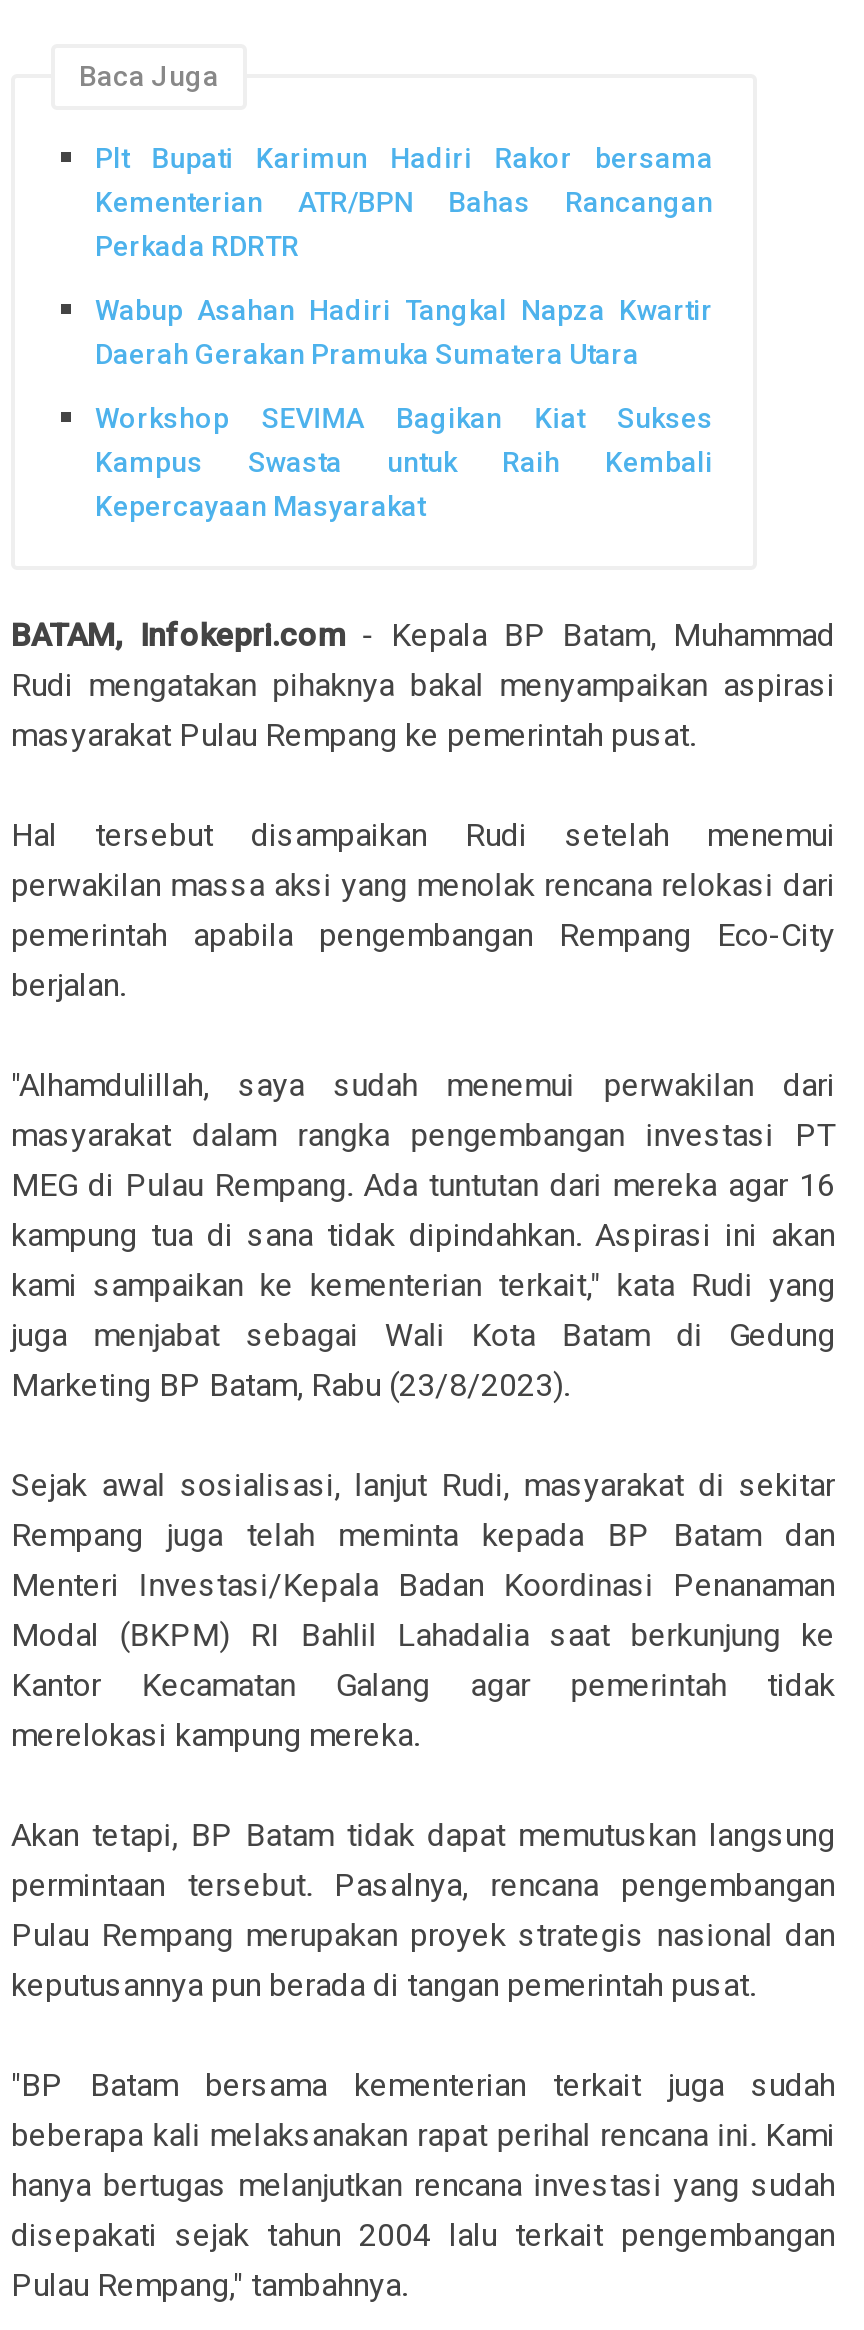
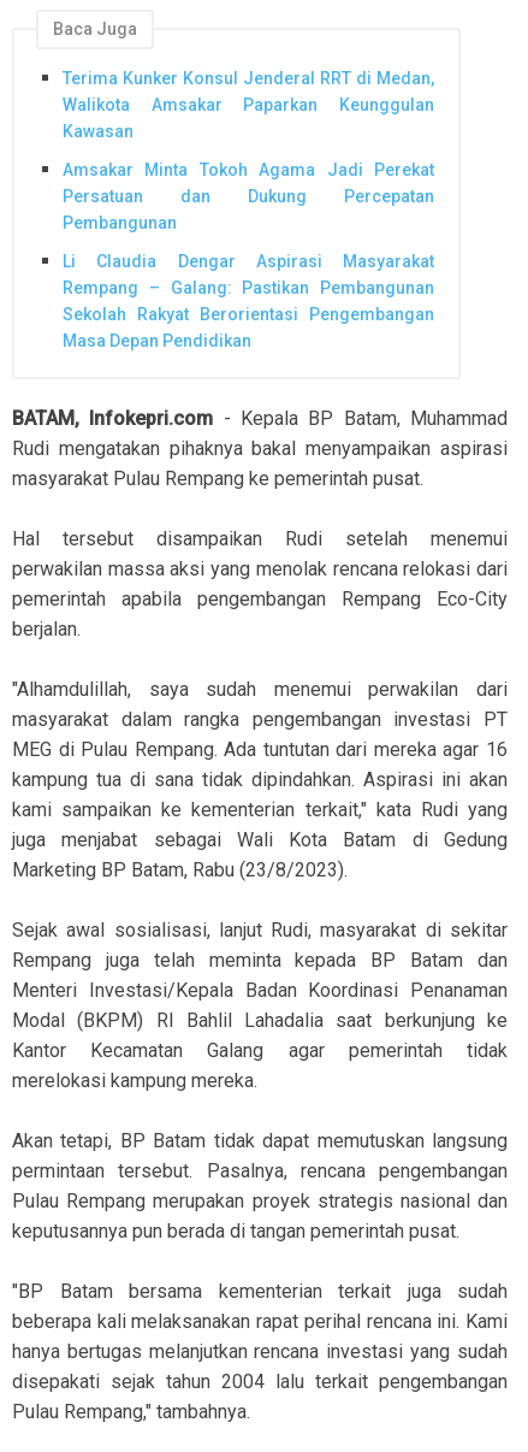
[95,143,713,263] Plt Bupati Karimun Hadiri Rakor bersama | Kementerian ATR/BPN Bahas Rancangan | Perkada RDRTR -> [63,69,434,141] Terima Kunker Konsul Jenderal RRT di Medan, | Walikota Amsakar Paparkan Keunggulan | Kawasan
[95,294,713,370] Wabup Asahan Hadiri Tangkal Napza Kwartir | Daerah Gerakan Pramuka Sumatera Utara -> [63,160,434,232] Amsakar Minta Tokoh Agama Jadi Perekat | Persatuan dan Dukung Percepatan | Pembangunan
[95,401,713,521] Workshop SEVIMA Bagikan Kiat Sukses | Kampus Swasta untuk Raih Kembali | Kepercayaan Masyarakat -> [63,251,434,350] Li Claudia Dengar Aspirasi Masyarakat | Rempang – Galang: Pastikan Pembangunan | Sekolah Rakyat Berorientasi Pengembangan | Masa Depan Pendidikan

